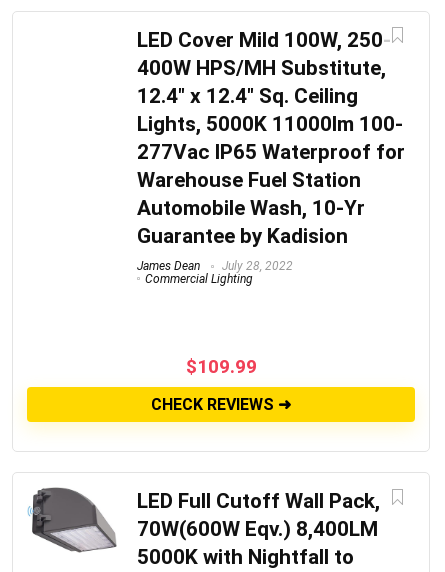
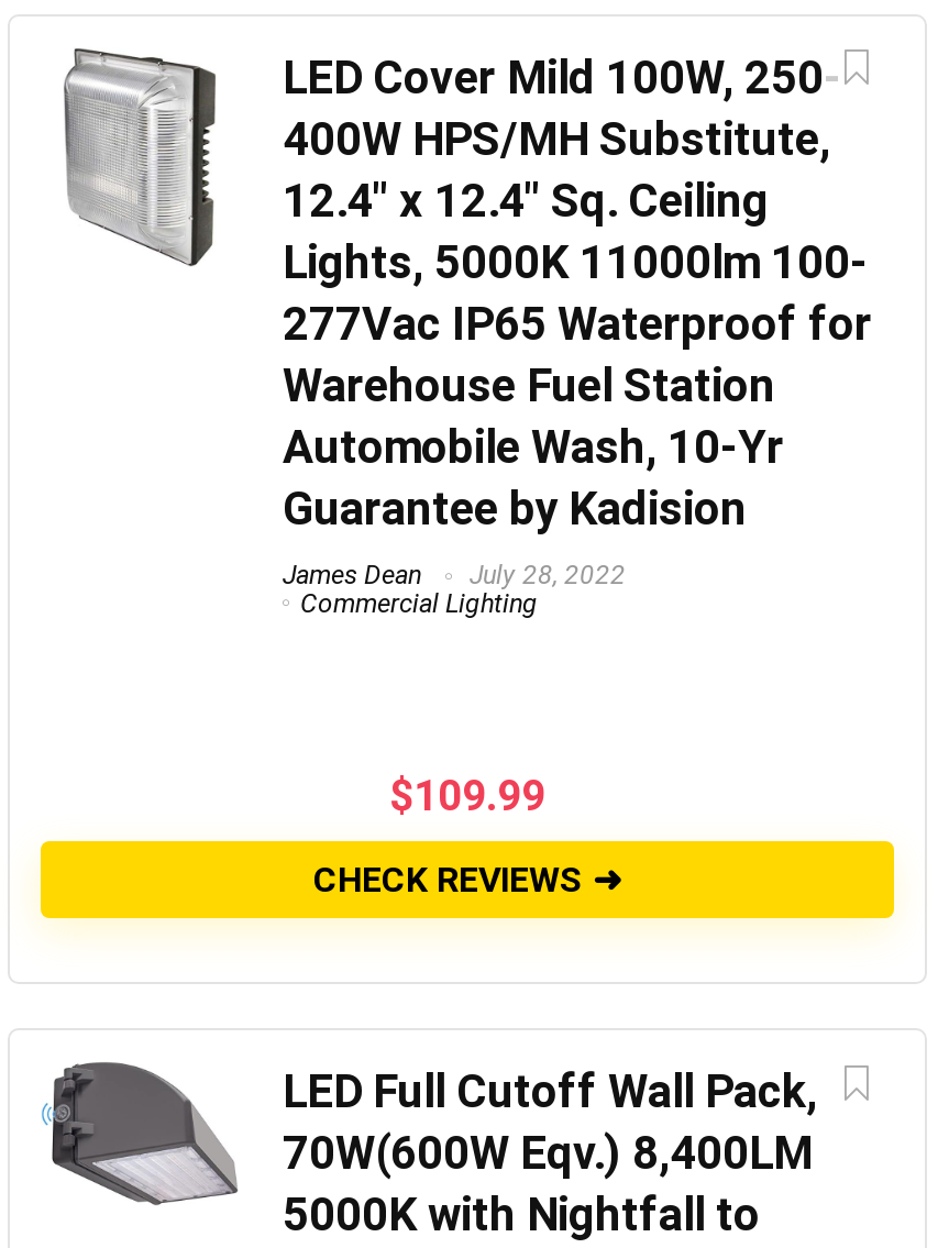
none -> [63,47,217,267] [image]

